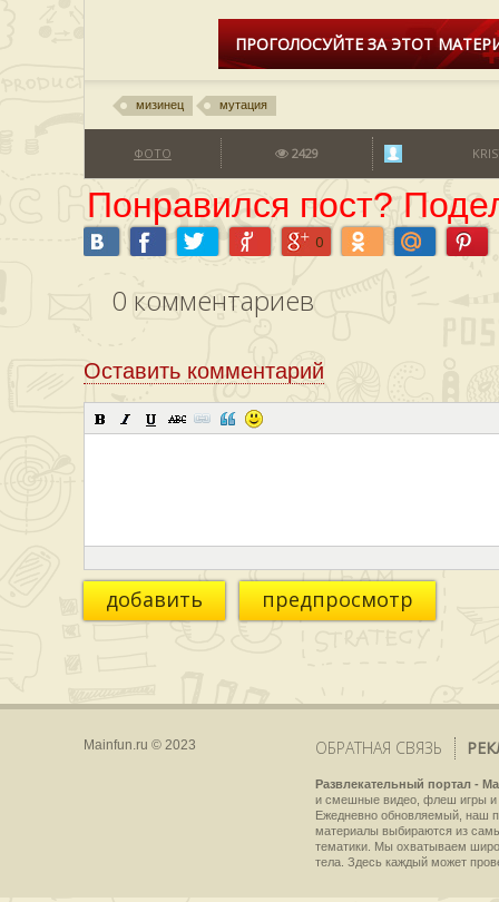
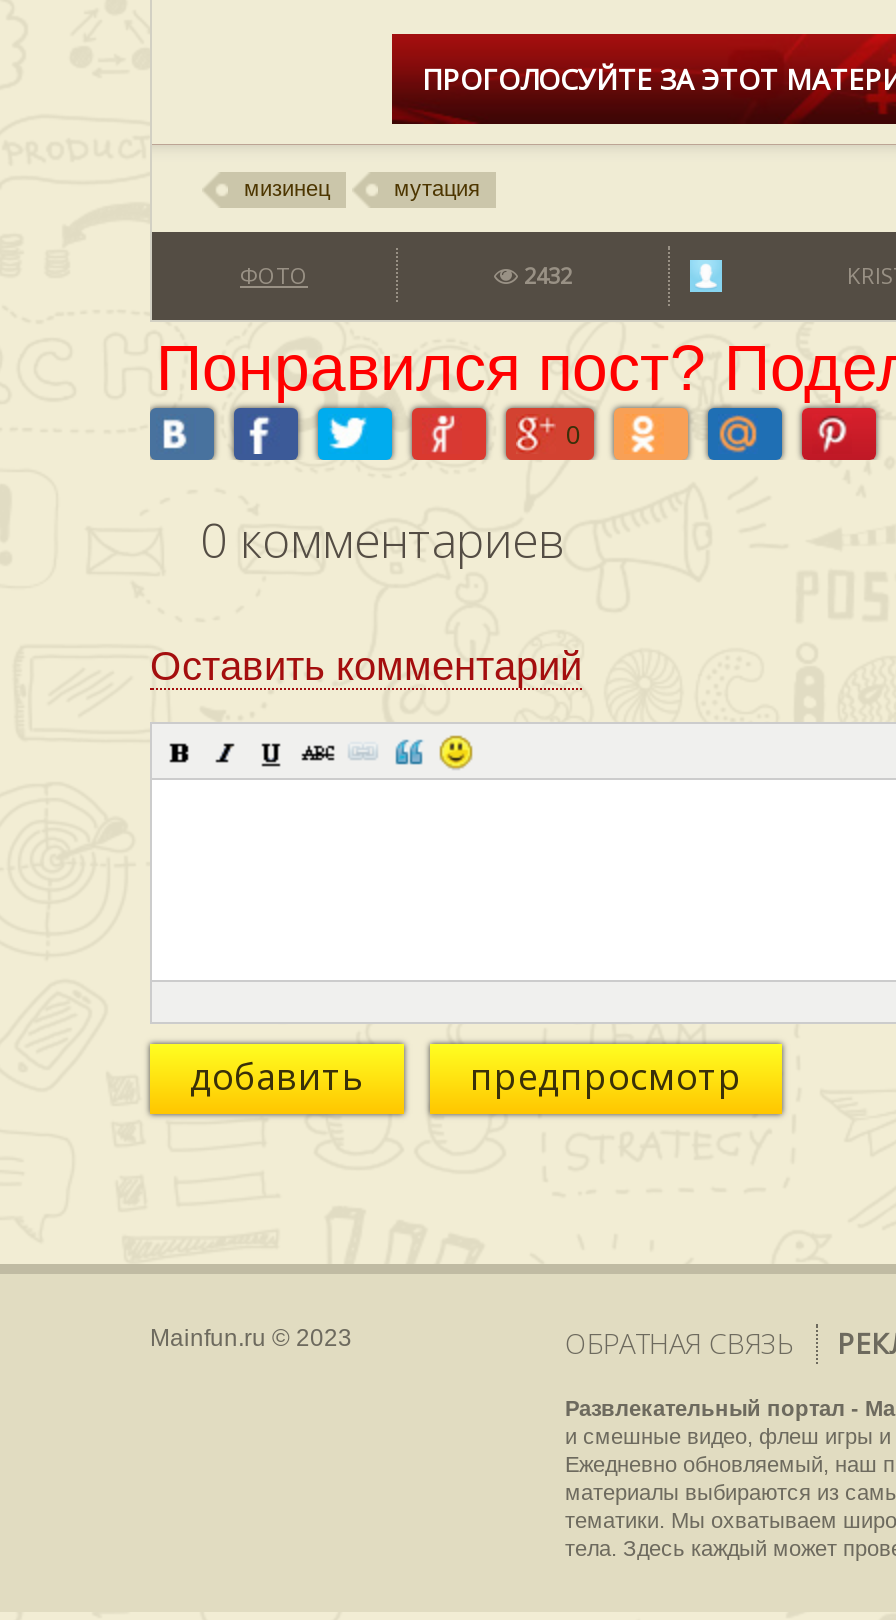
[288,145,319,161] 2429 -> [518,260,572,290] 2432

